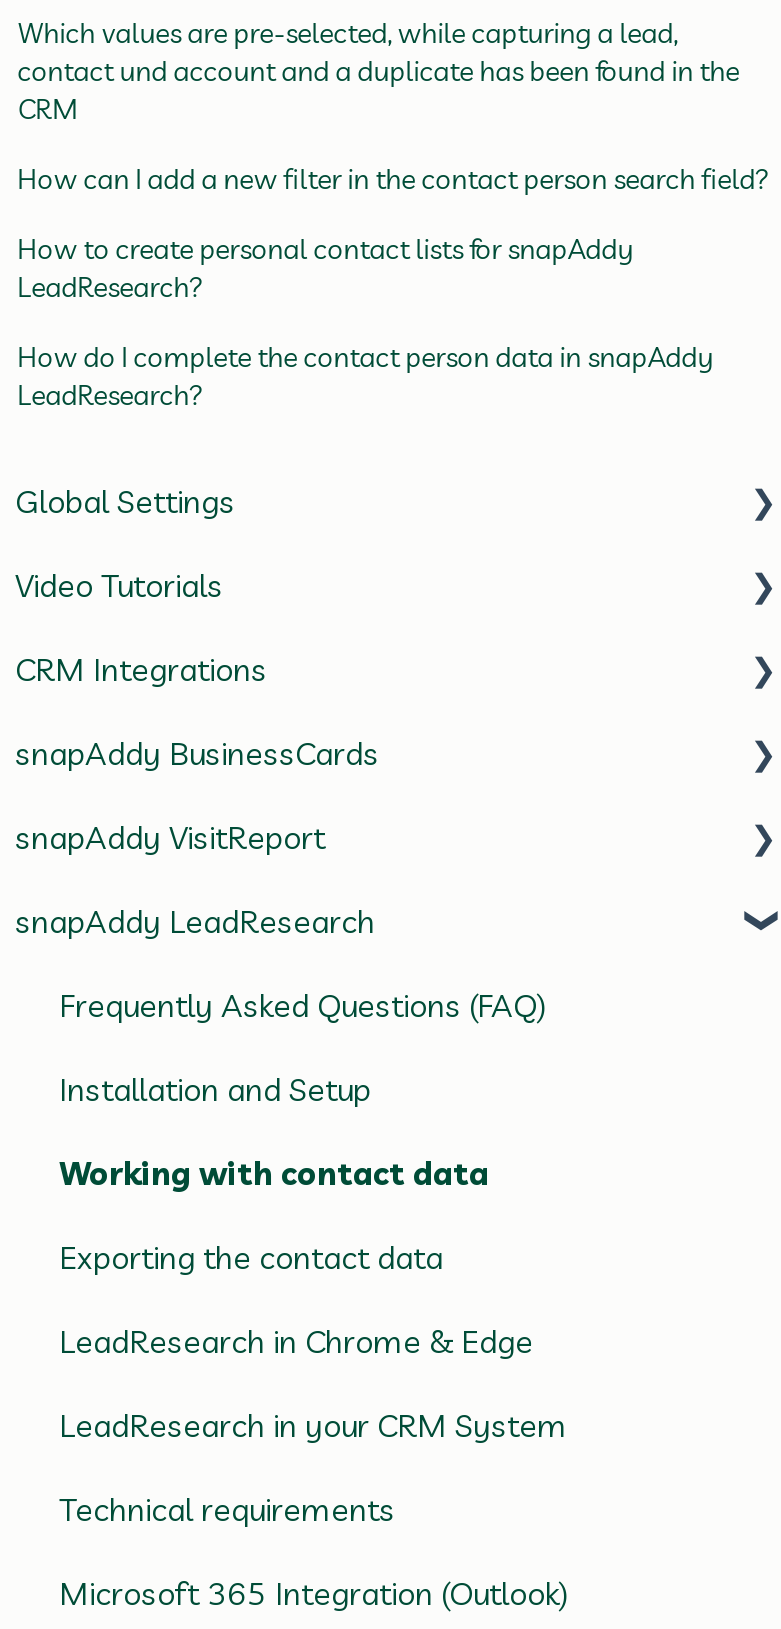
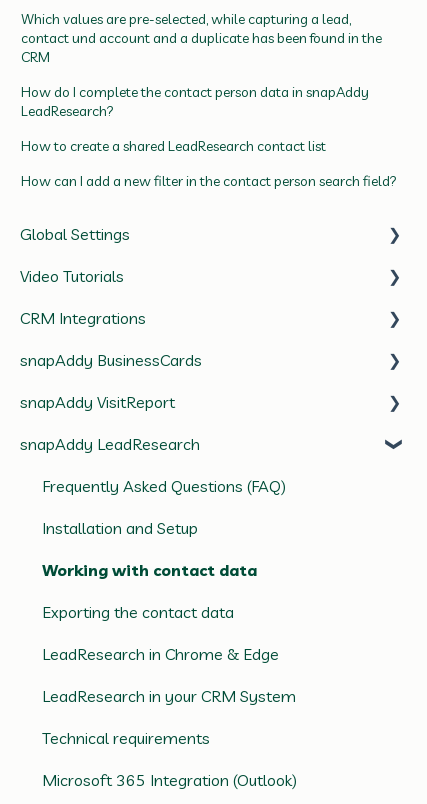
moved [17,161,769,197] -> [21,172,397,190]: How can I add a new filter in the contact person search field?
[17,231,633,305] How to create personal contact lists for snapAddy | LeadResearch? -> none
moved [17,339,713,413] -> [21,83,369,120]: How do I complete the contact person data in snapAddy | LeadResearch?
none -> [21,137,326,155] How to create a shared LeadResearch contact list

